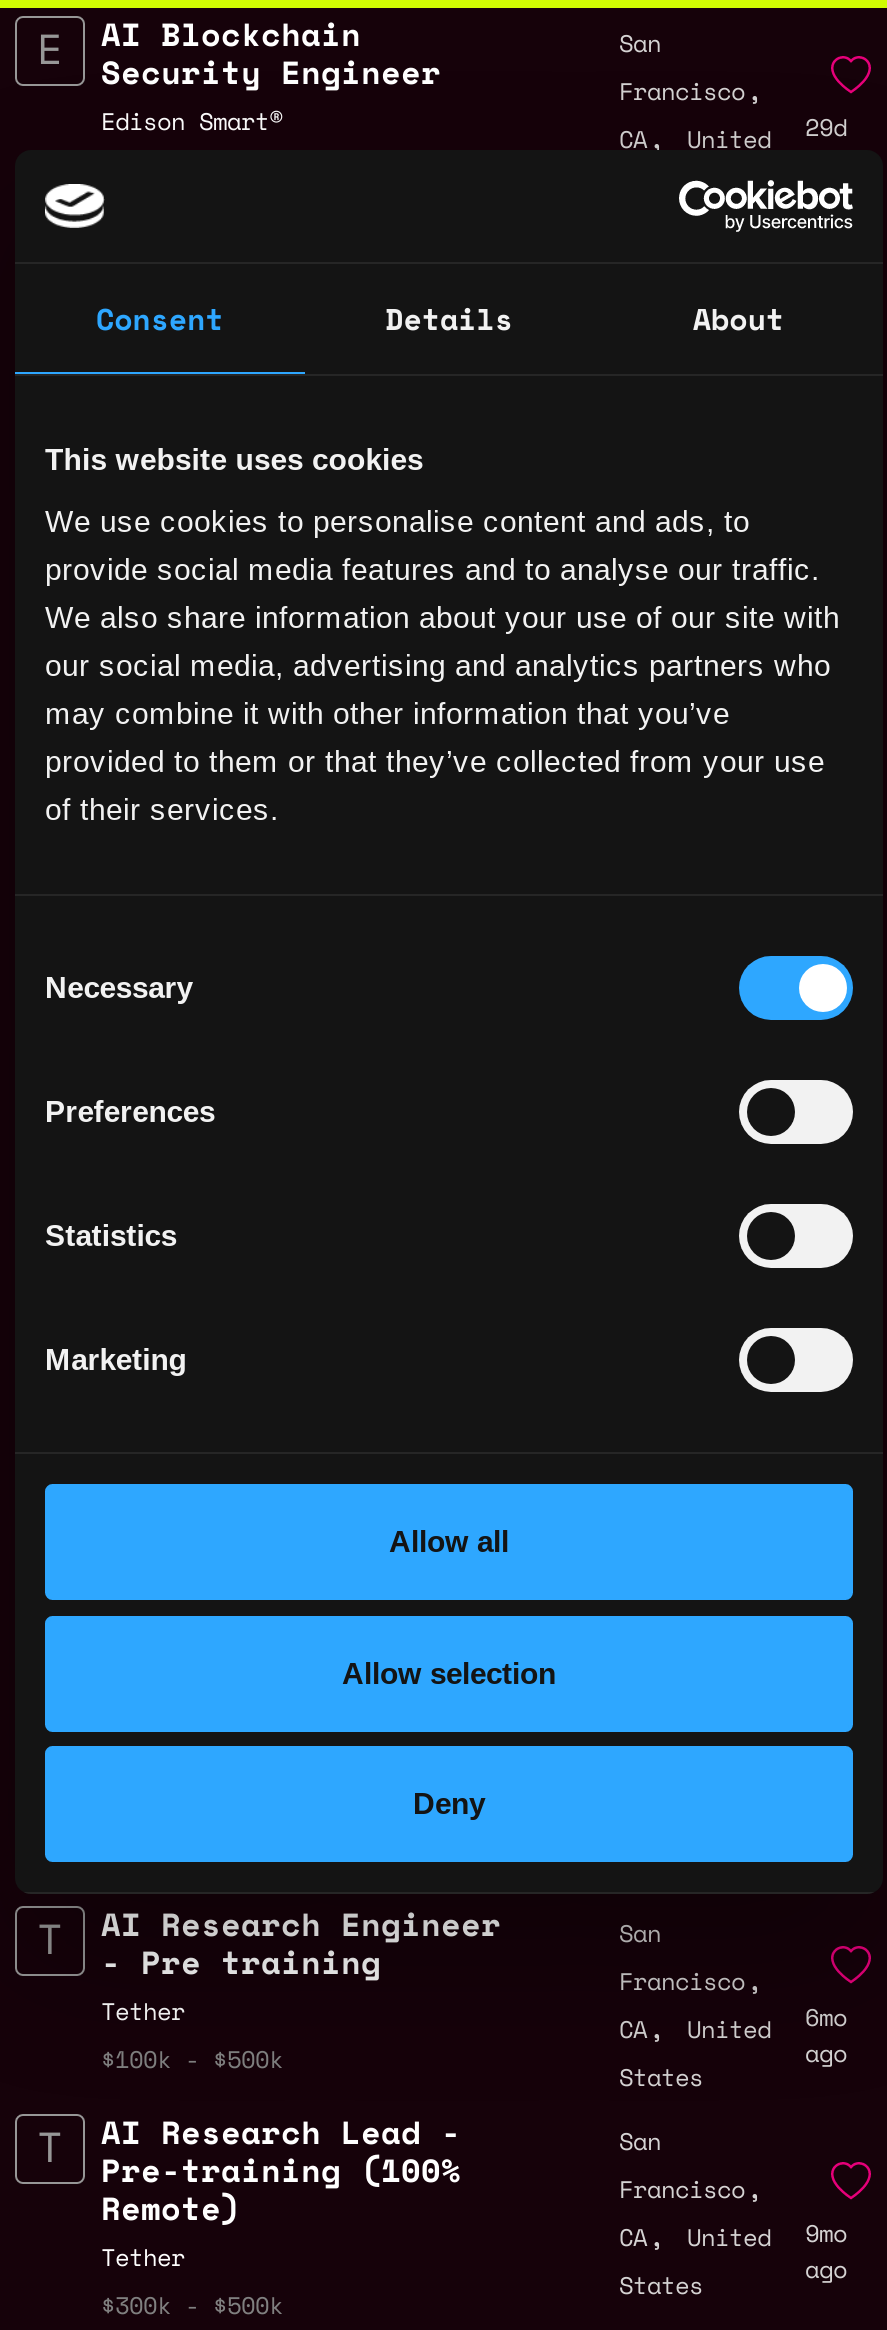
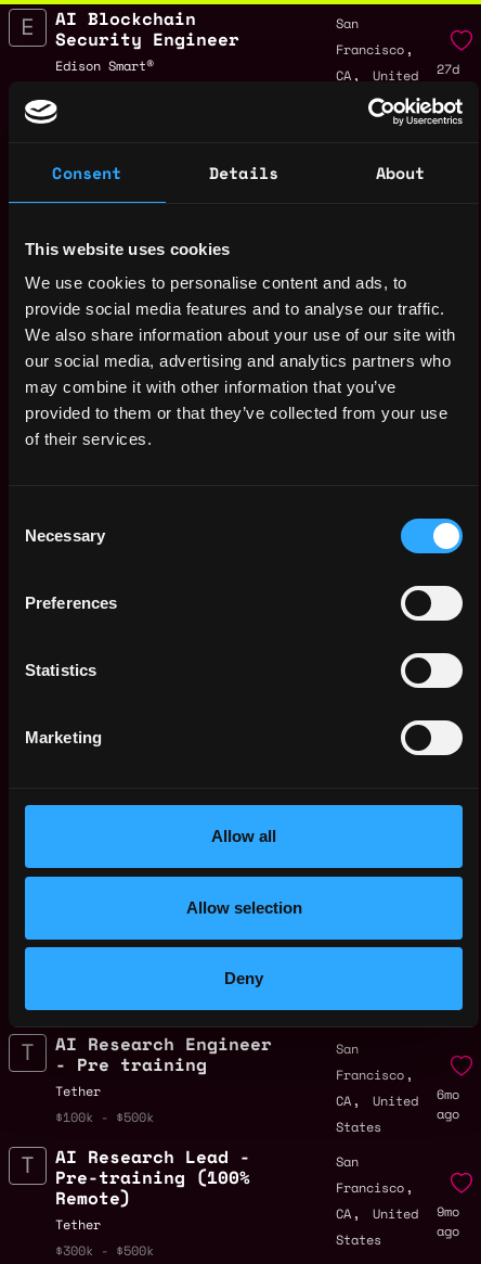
[619,110,847,160] CA, United 29d -> [336,60,459,87] CA, United 27d

